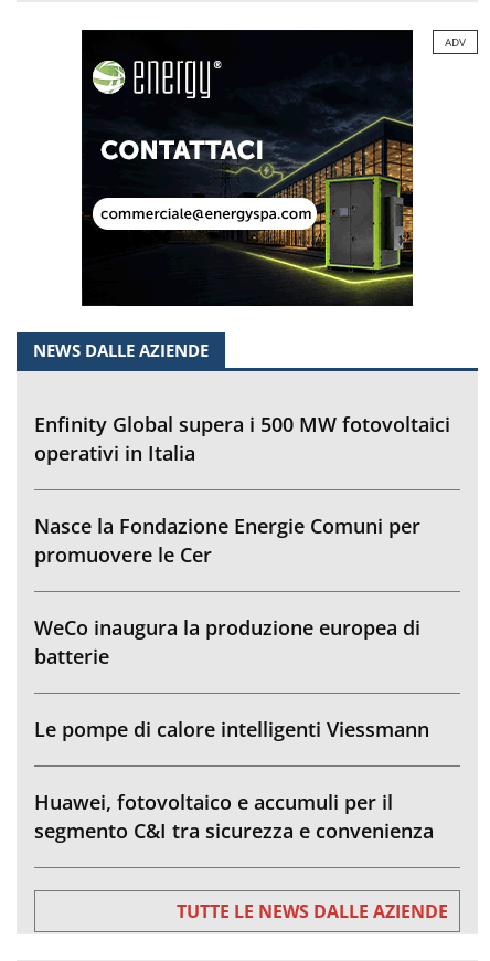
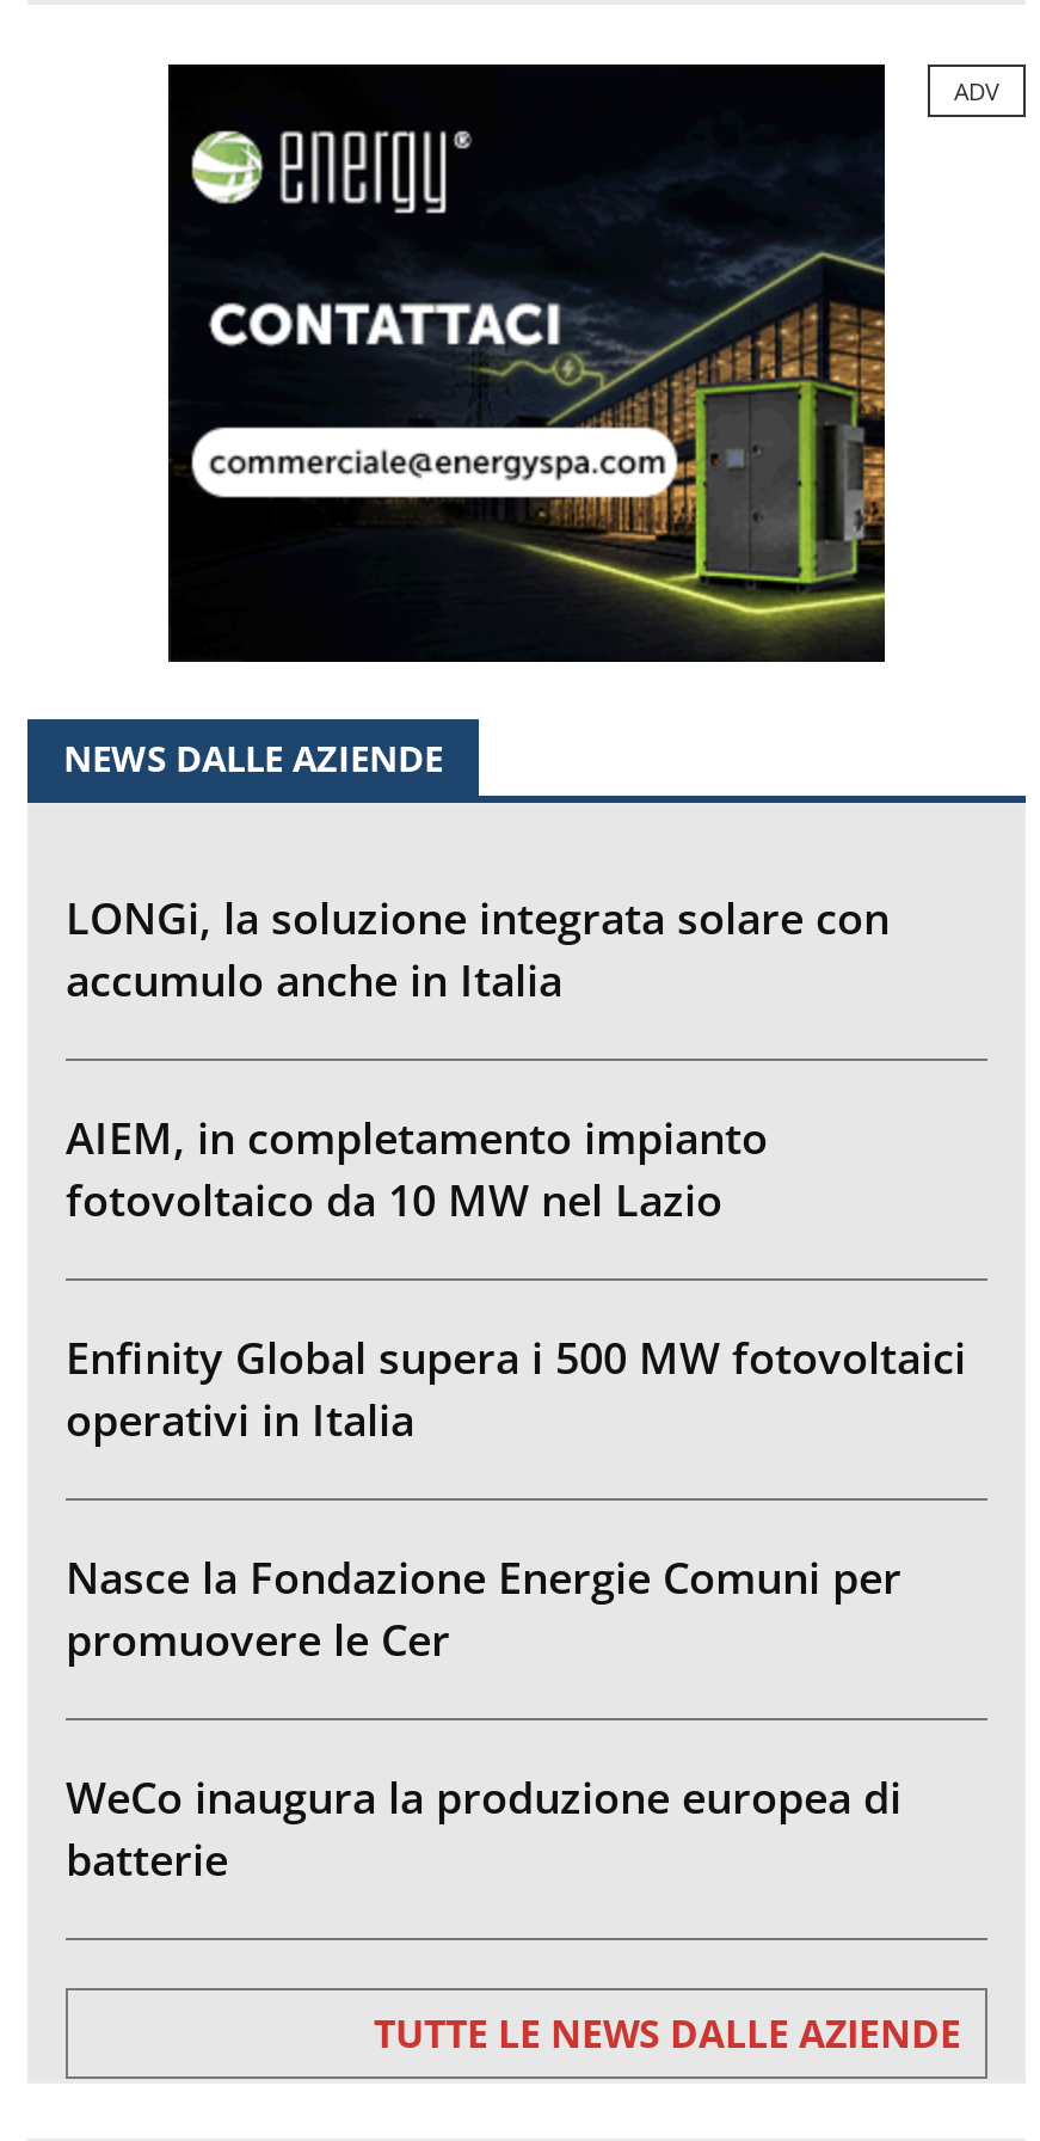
none -> [66,888,890,1227] LONGi, la soluzione integrata solare con | accumulo anche in Italia | AIEM, in completamento impianto | fotovoltaico da 10 MW nel Lazio
moved [34,411,450,669] -> [66,1328,966,1887]: Enfinity Global supera i 500 MW fotovoltaici | operativi in Italia | Nasce la Fondazione Energie Comuni per | promuovere le Cer | WeCo inaugura la produzione europea di | batterie
[34,715,434,844] Le pompe di calore intelligenti Viessmann | Huawei, fotovoltaico e accumuli per il | segmento C&I tra sicurezza e convenienza -> none

